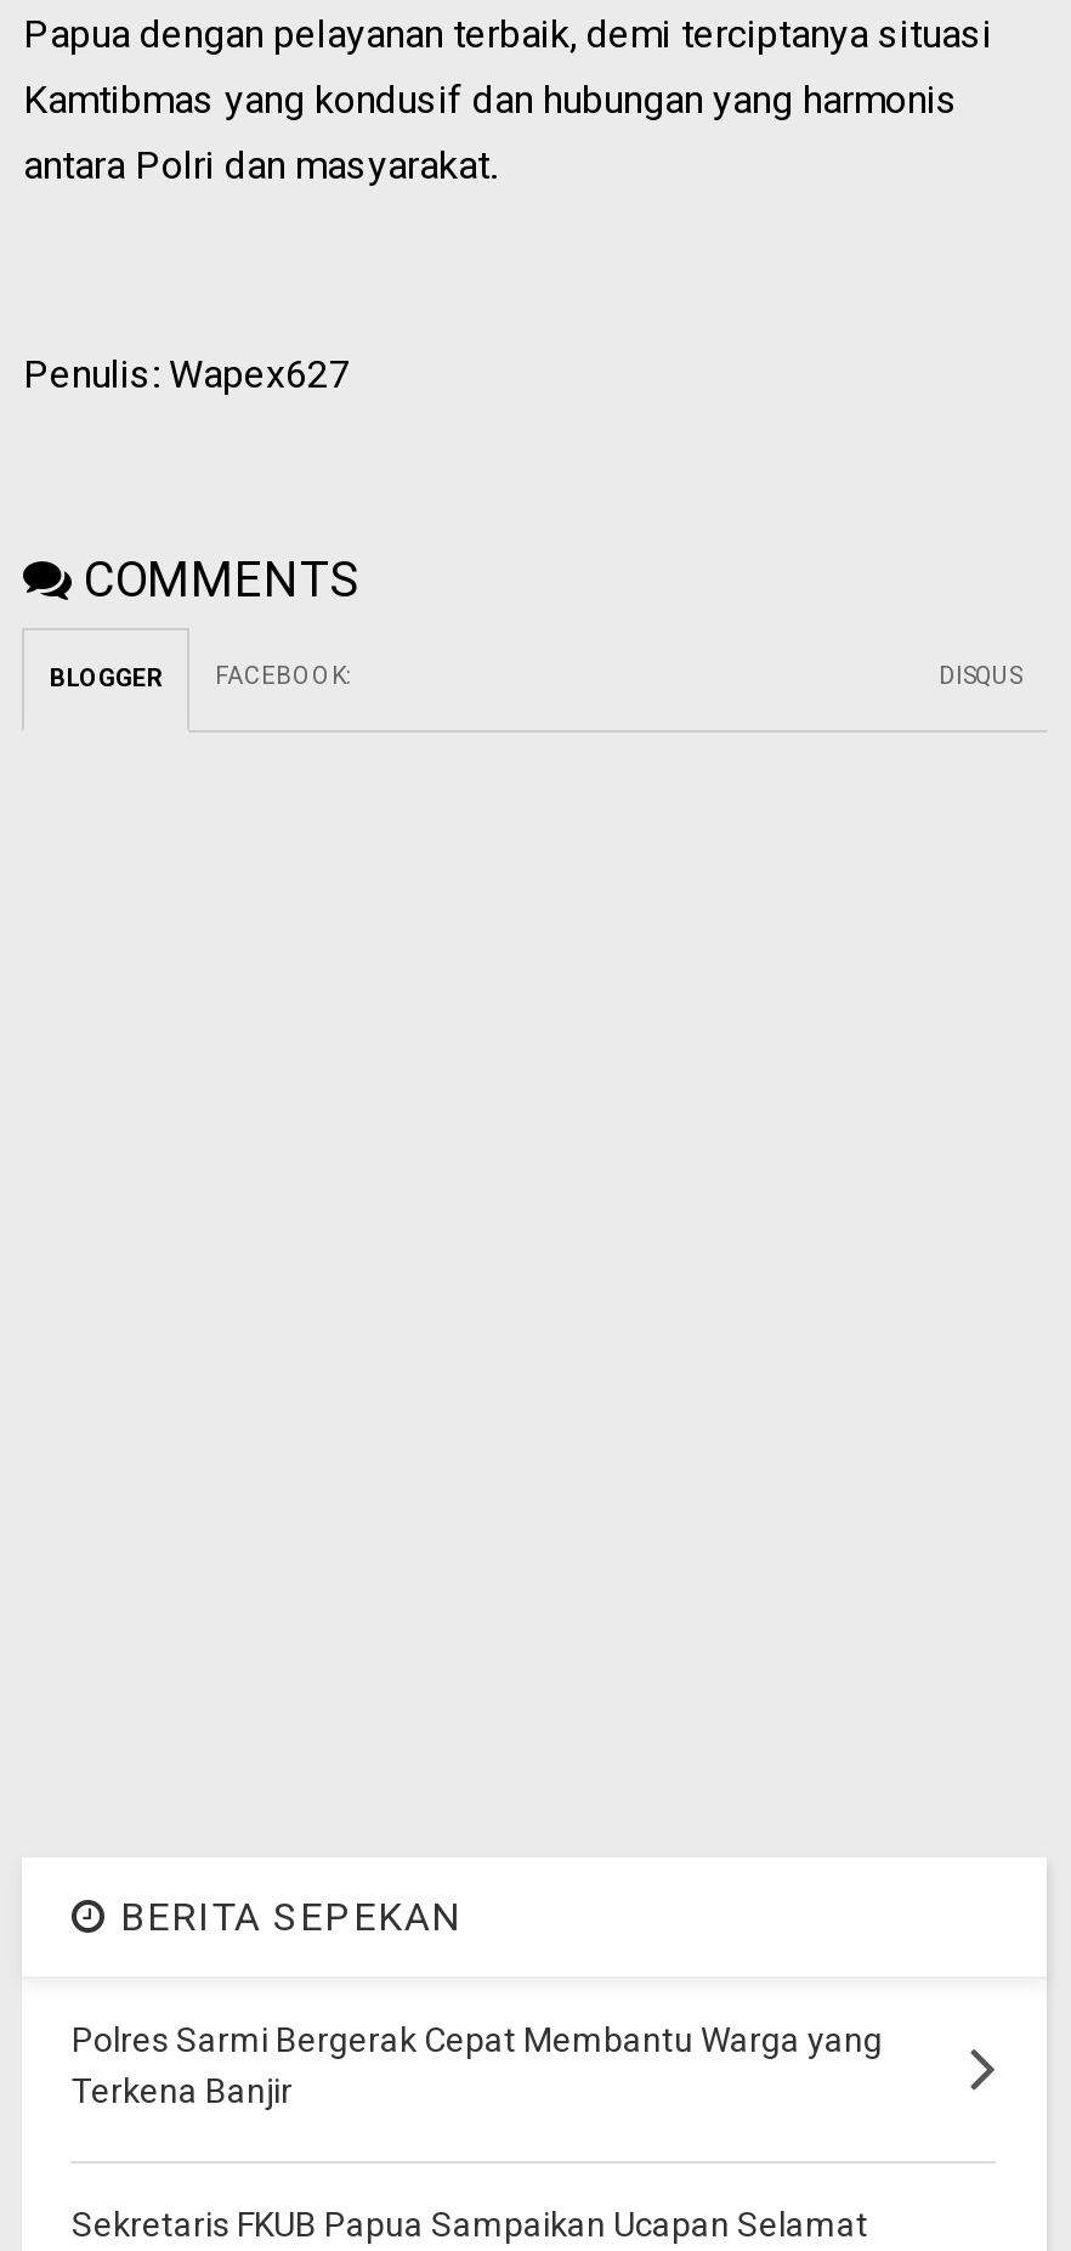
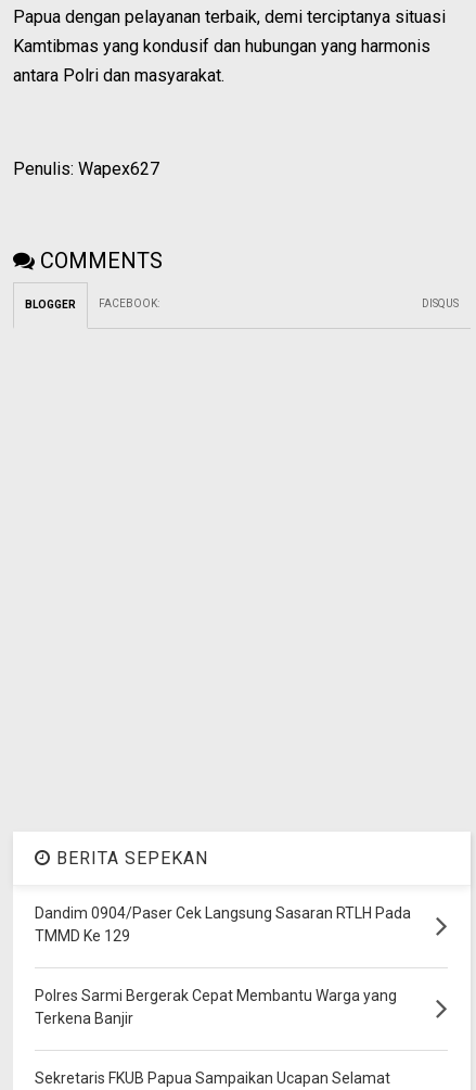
none -> [35,905,411,945] Dandim 0904/Paser Cek Langsung Sasaran RTLH Pada | TMMD Ke 129

